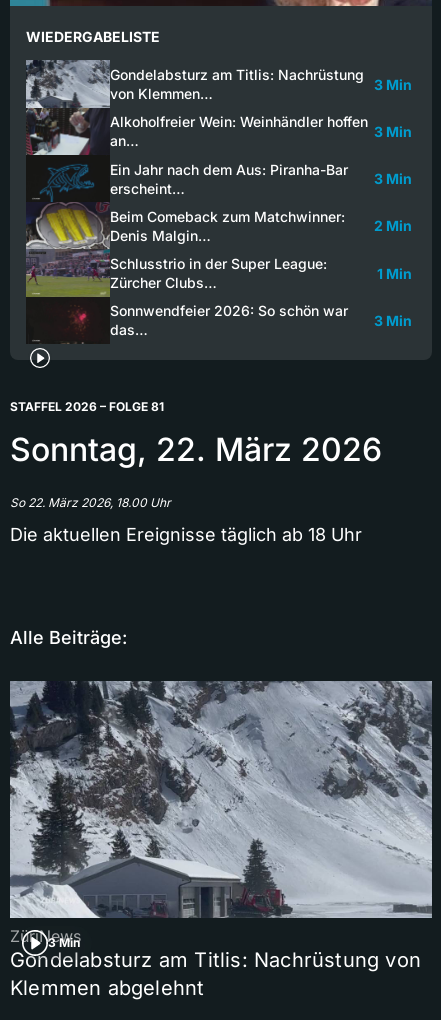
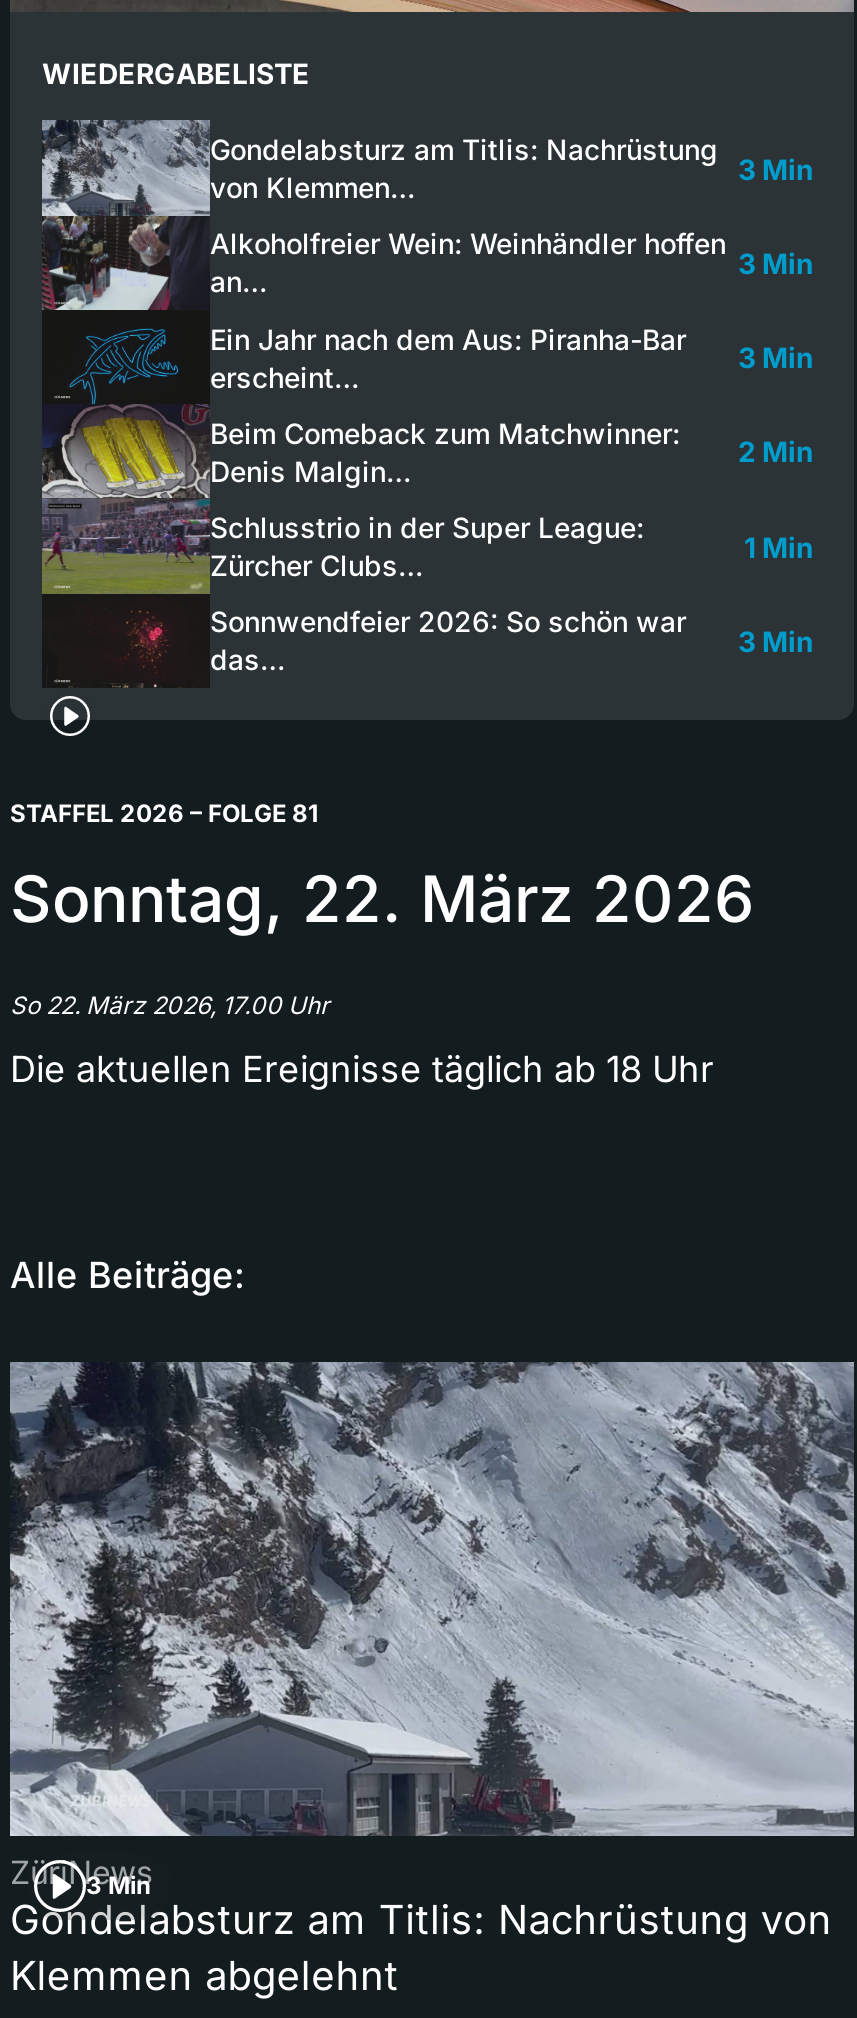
[10,495,171,510] So 22. März 2026, 18.00 Uhr -> [10,990,330,1020] So 22. März 2026, 17.00 Uhr

